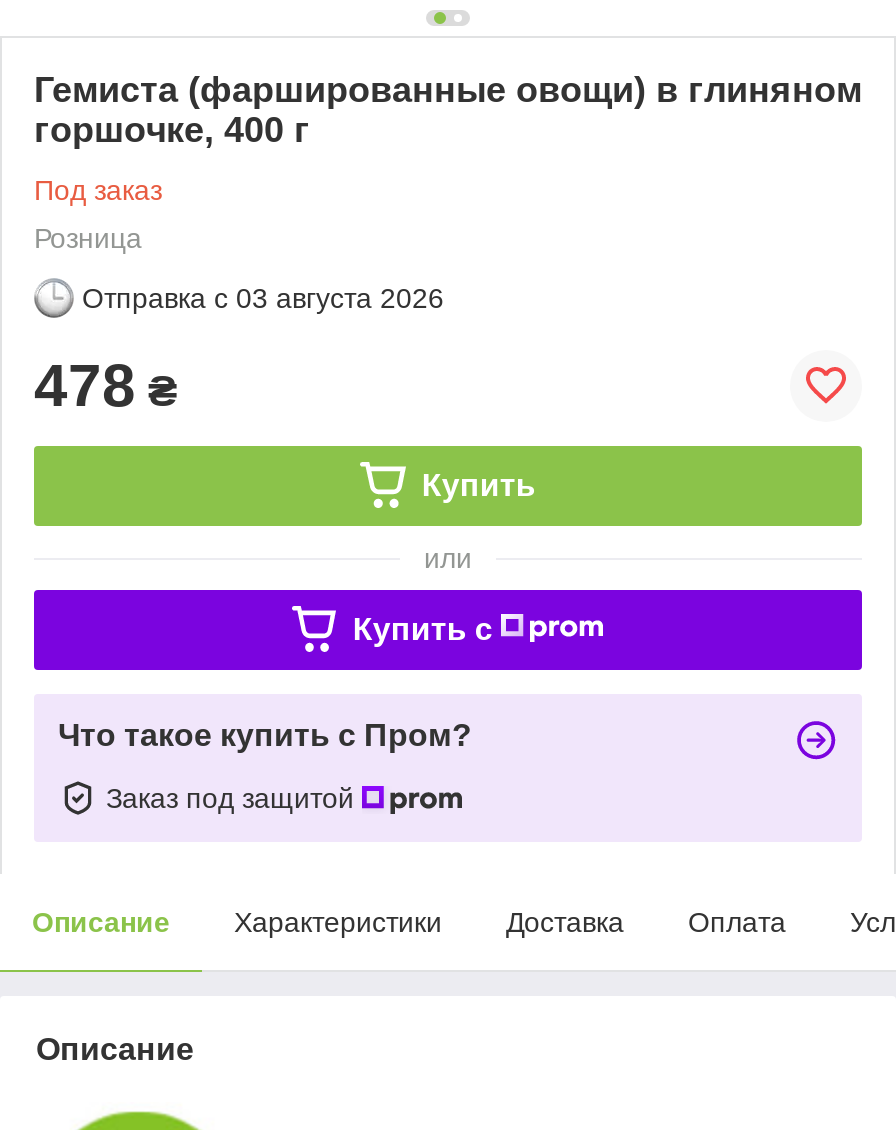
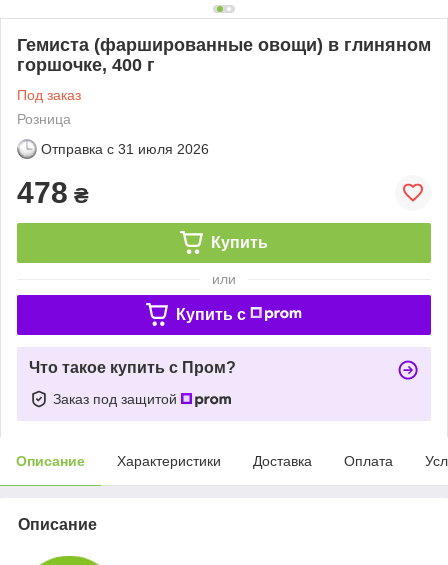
[82,282,444,314] Отправка с 03 августа 2026 -> [41,141,209,157] Отправка с 31 июля 2026

